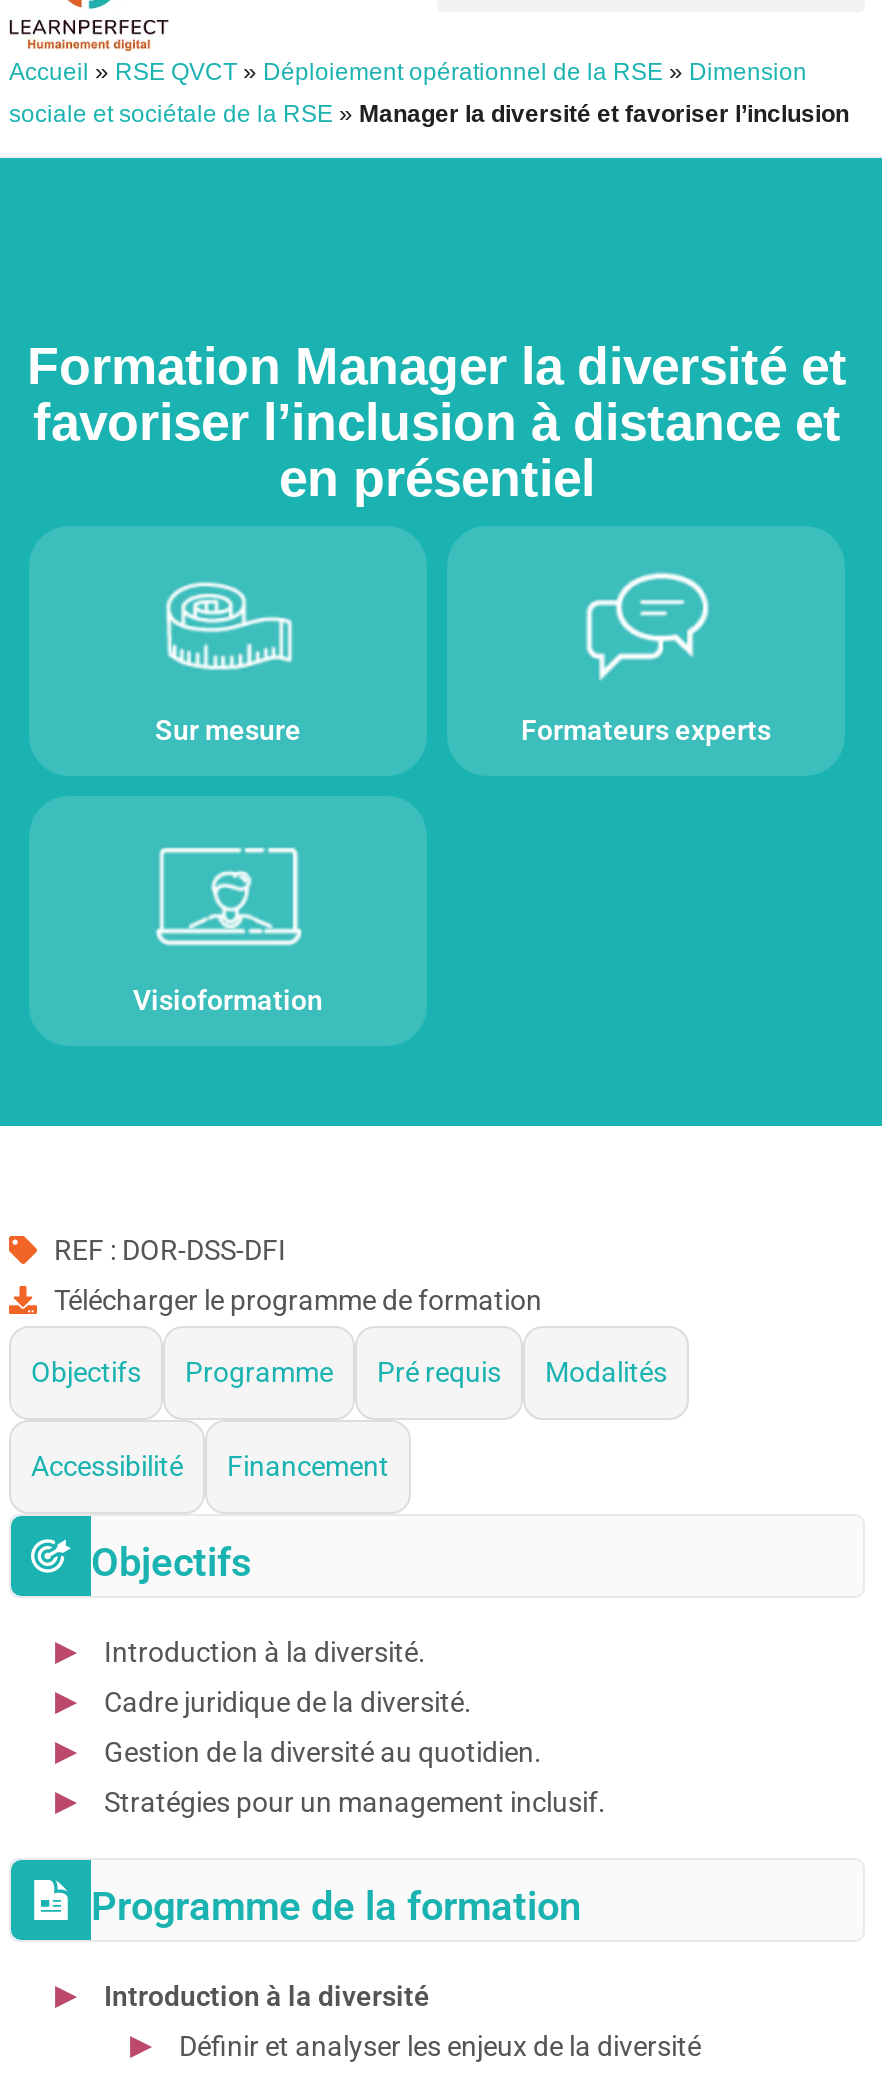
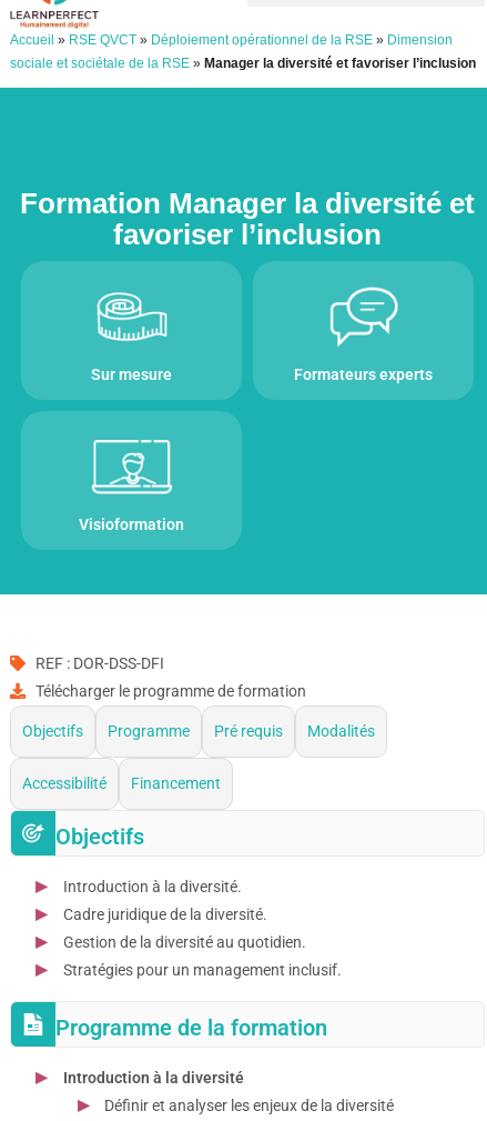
[33,391,841,507] favoriser l’inclusion à distance et | en présentiel -> [113,217,382,251] favoriser l’inclusion

